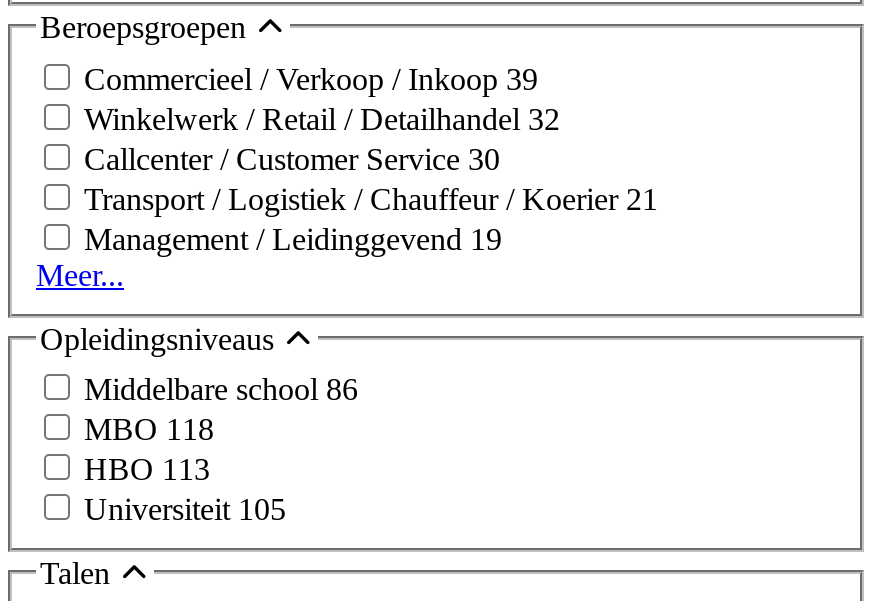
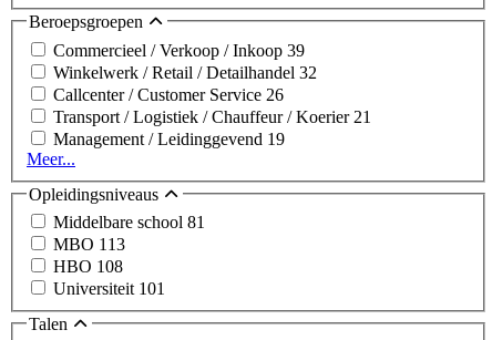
[84,142,500,176] Callcenter / Customer Service 30 -> [53,85,284,104] Callcenter / Customer Service 26
[84,373,358,407] Middelbare school 86 -> [53,213,205,232] Middelbare school 81
[84,413,214,447] MBO 118 -> [53,235,125,254] MBO 113
[84,453,210,487] HBO 113 -> [53,257,123,276] HBO 108
[84,493,286,527] Universiteit 105 -> [53,280,165,298] Universiteit 101

